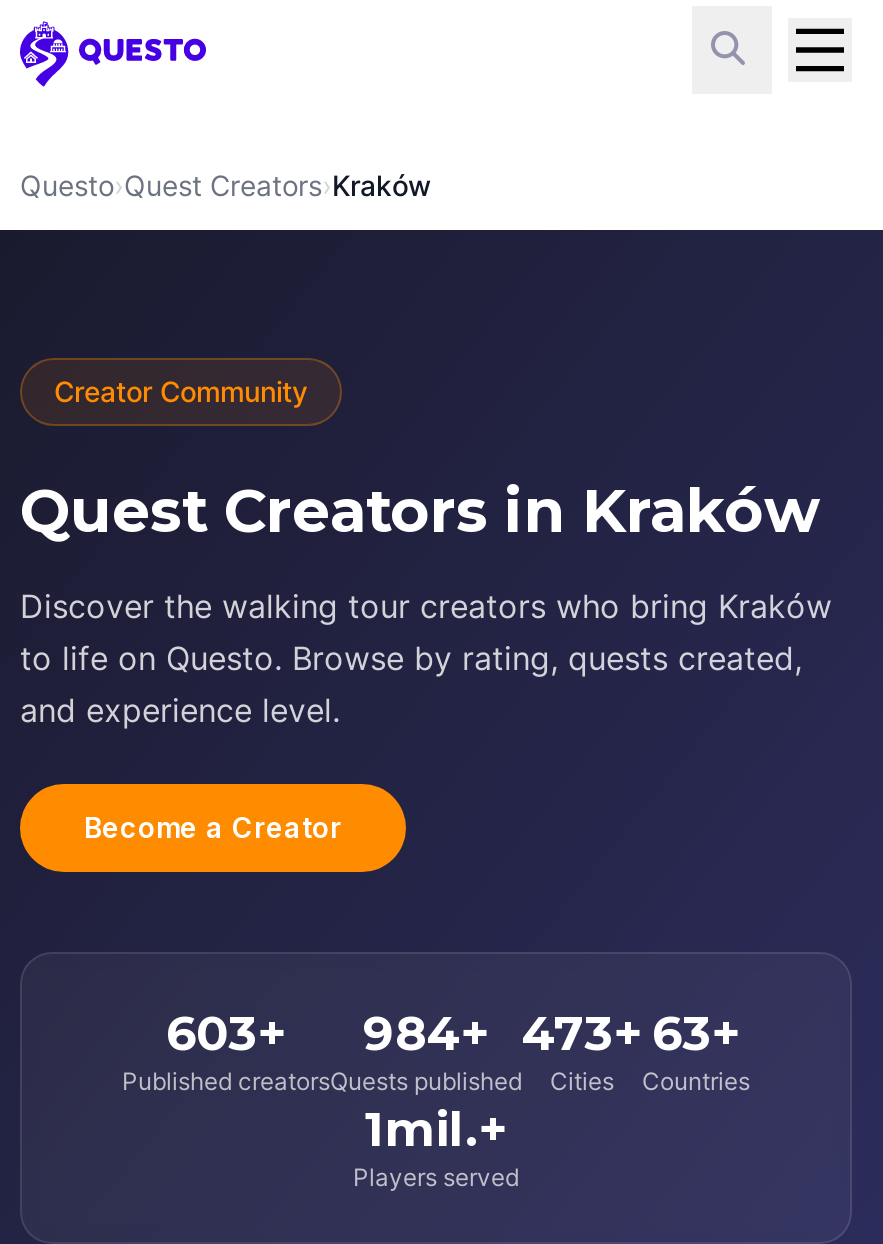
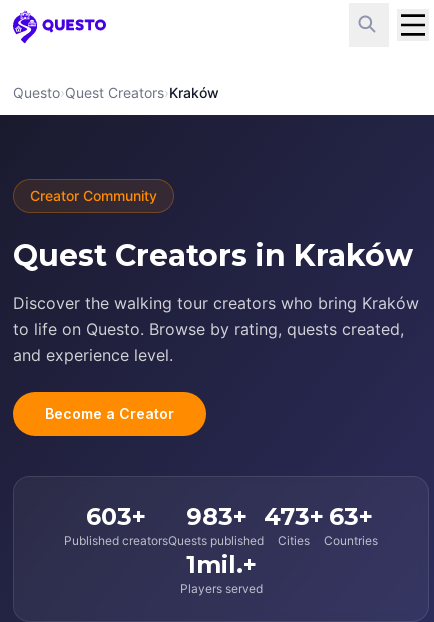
[166,1004,740,1062] 603+ 984+ 473+ 63+ -> [86,502,373,531] 603+ 983+ 473+ 63+

